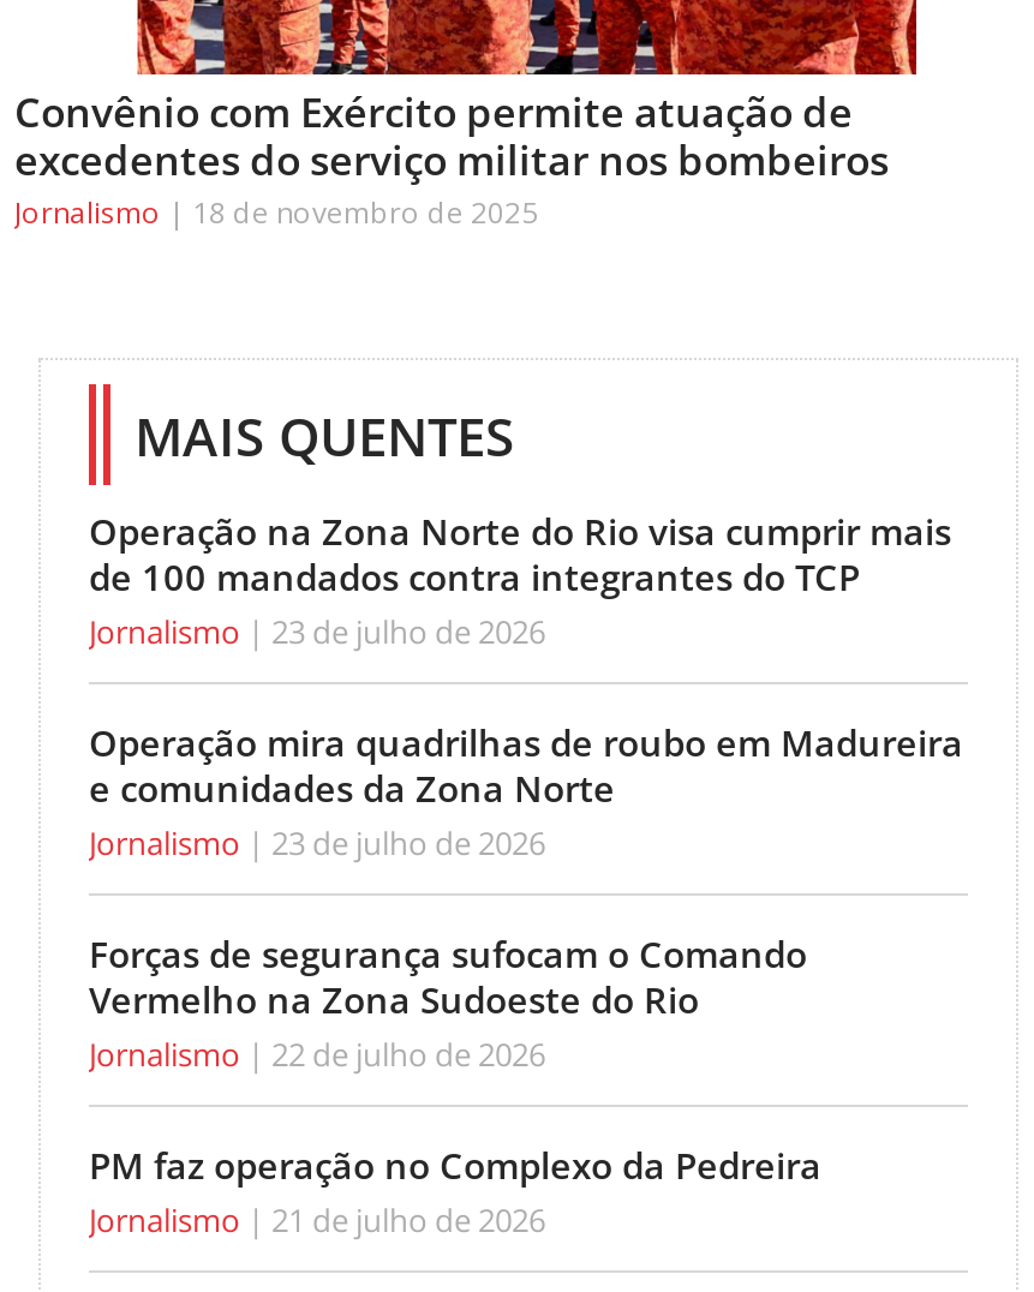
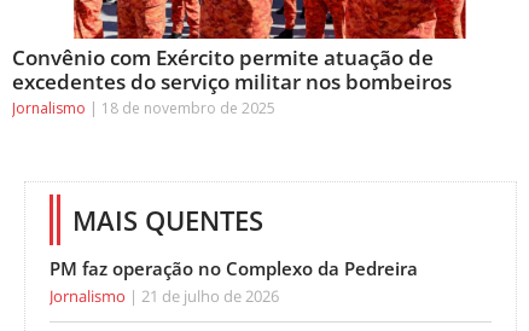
[89,508,963,1077] Operação na Zona Norte do Rio visa cumprir mais | de 100 mandados contra integrantes do TCP | Jornalismo 23 de julho de 2026 | Operação mira quadrilhas de roubo em Madureira | e comunidades da Zona Norte | Jornalismo 23 de julho de 2026 | Forças de segurança sufocam o Comando | Vermelho na Zona Sudoeste do Rio | Jornalismo 22 de julho de 2026 -> none

